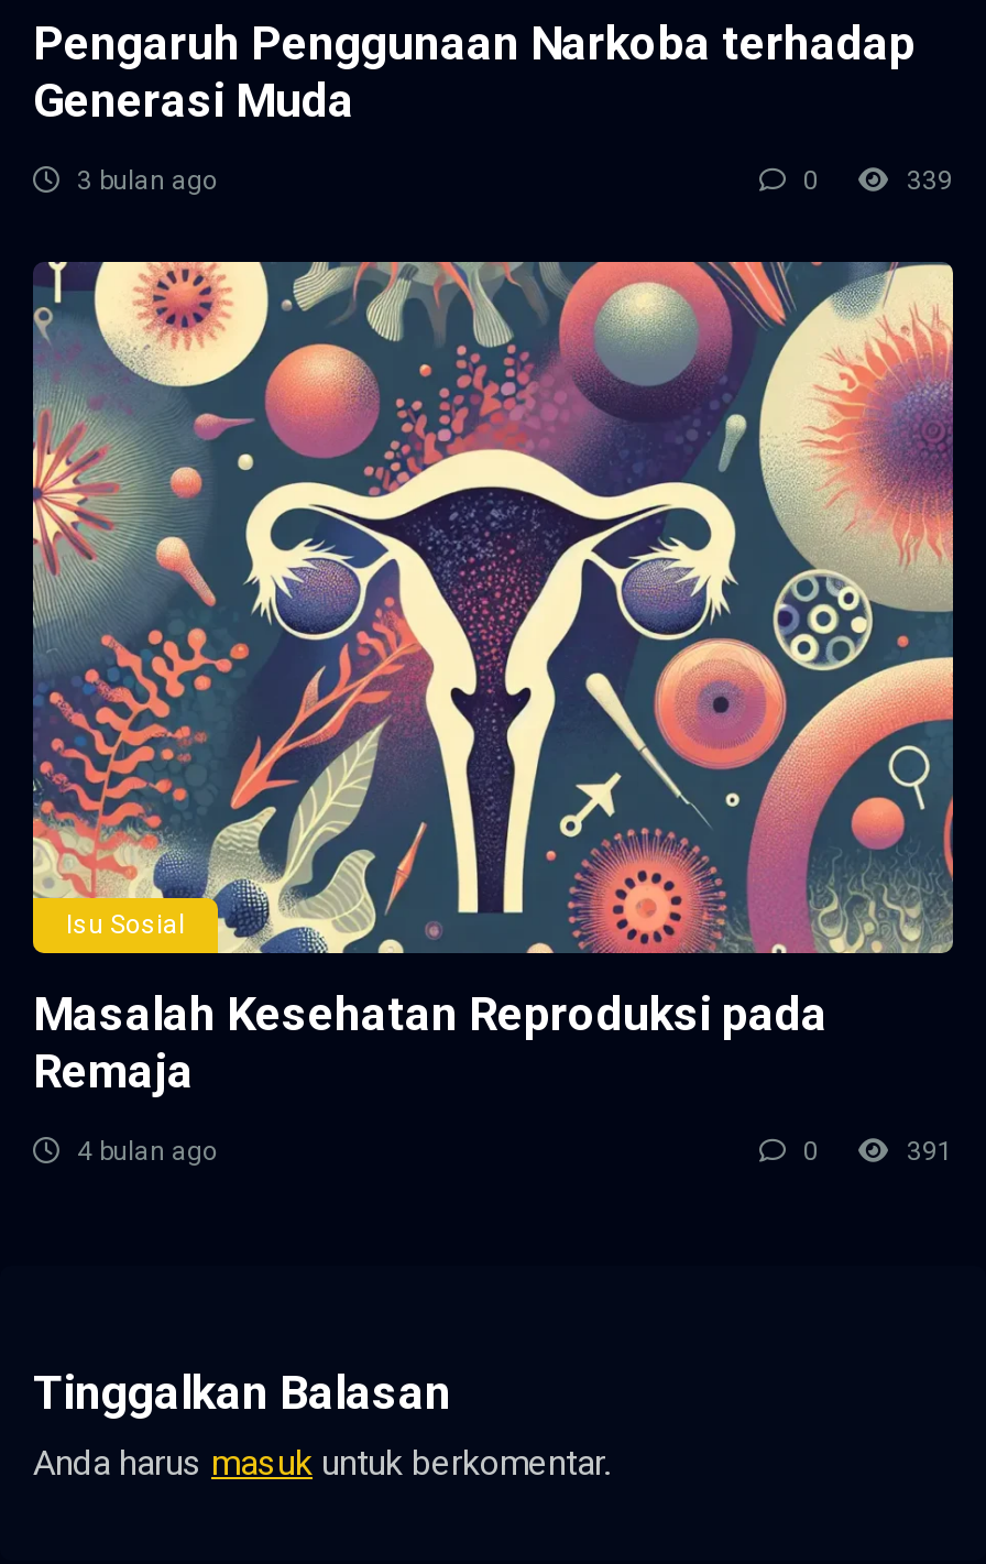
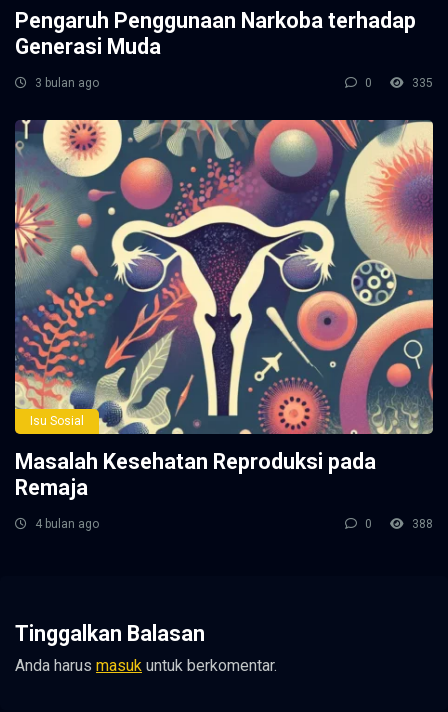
[900,165,953,196] 339 -> [409,76,433,90] 335
[900,1135,953,1166] 391 -> [409,517,433,531] 388

